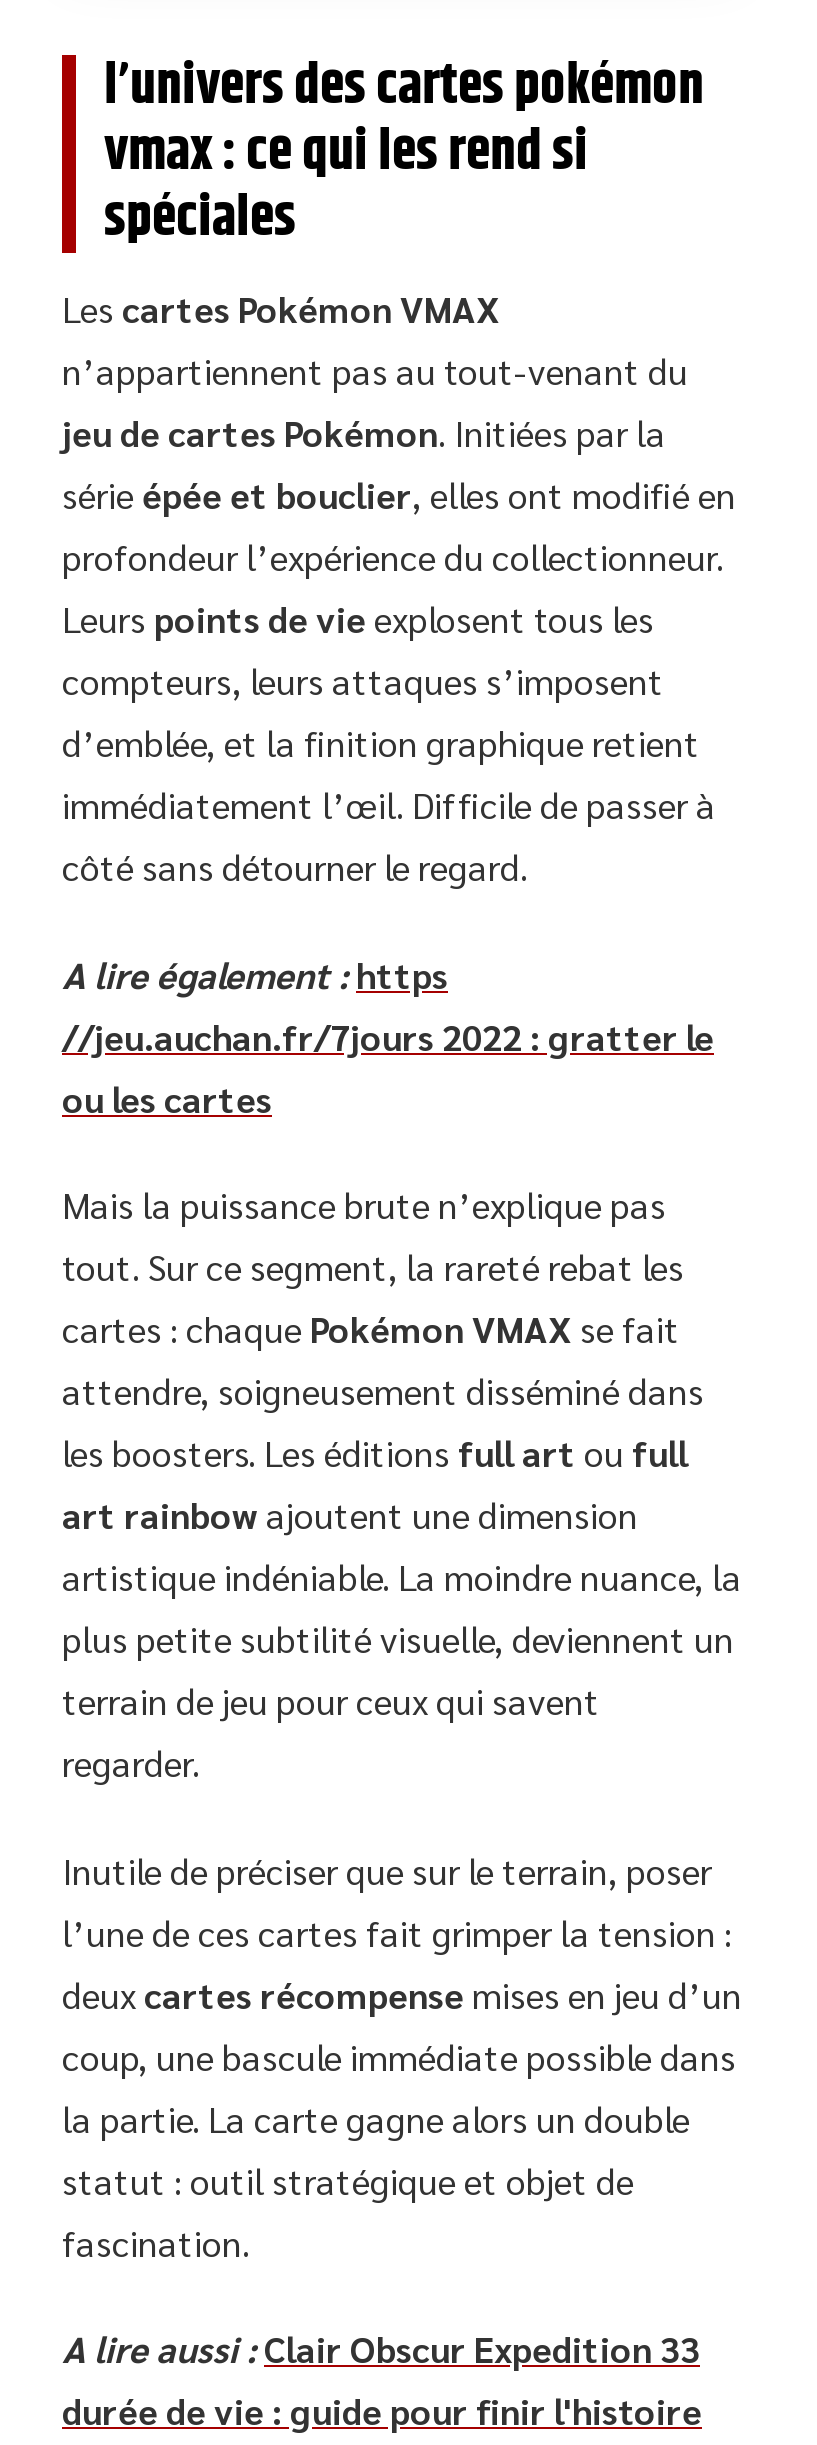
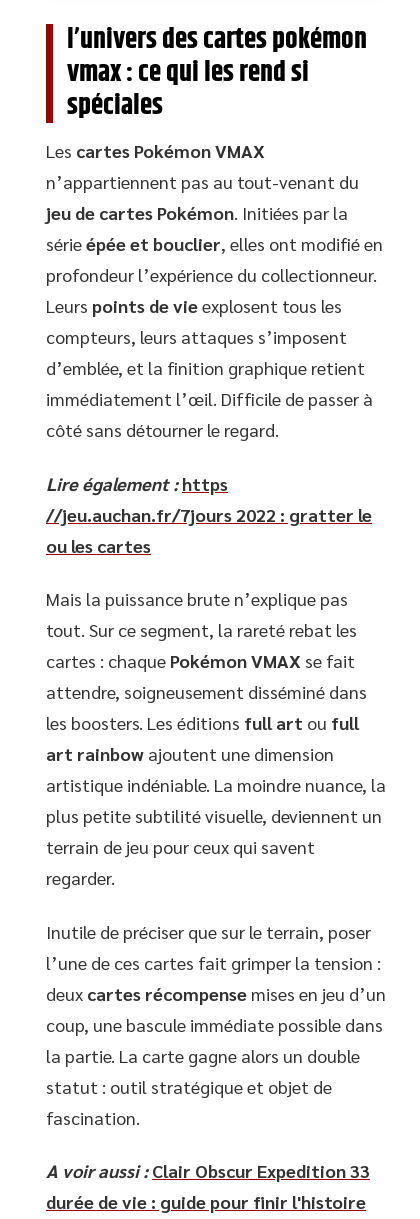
[62,950,448,996] A lire également : https -> [46,471,228,494] Lire également : https
[62,2325,700,2371] A lire aussi : Clair Obscur Expedition 33 -> [46,1159,370,1182] A voir aussi : Clair Obscur Expedition 33

